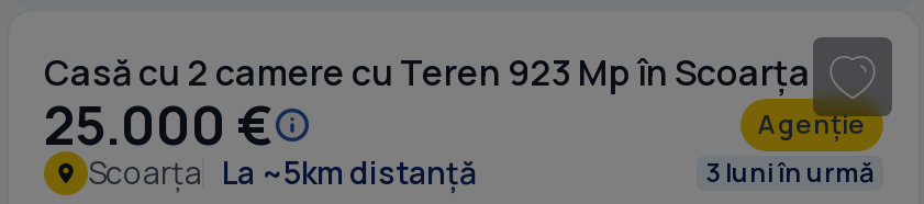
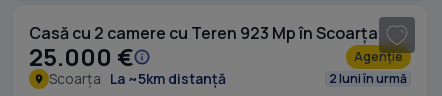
[705,154,875,191] 3 luni în urmă -> [329,70,407,87] 2 luni în urmă

